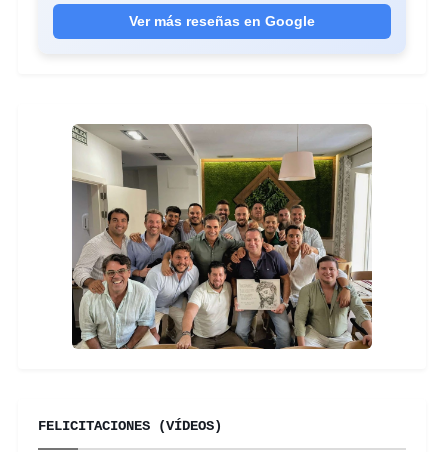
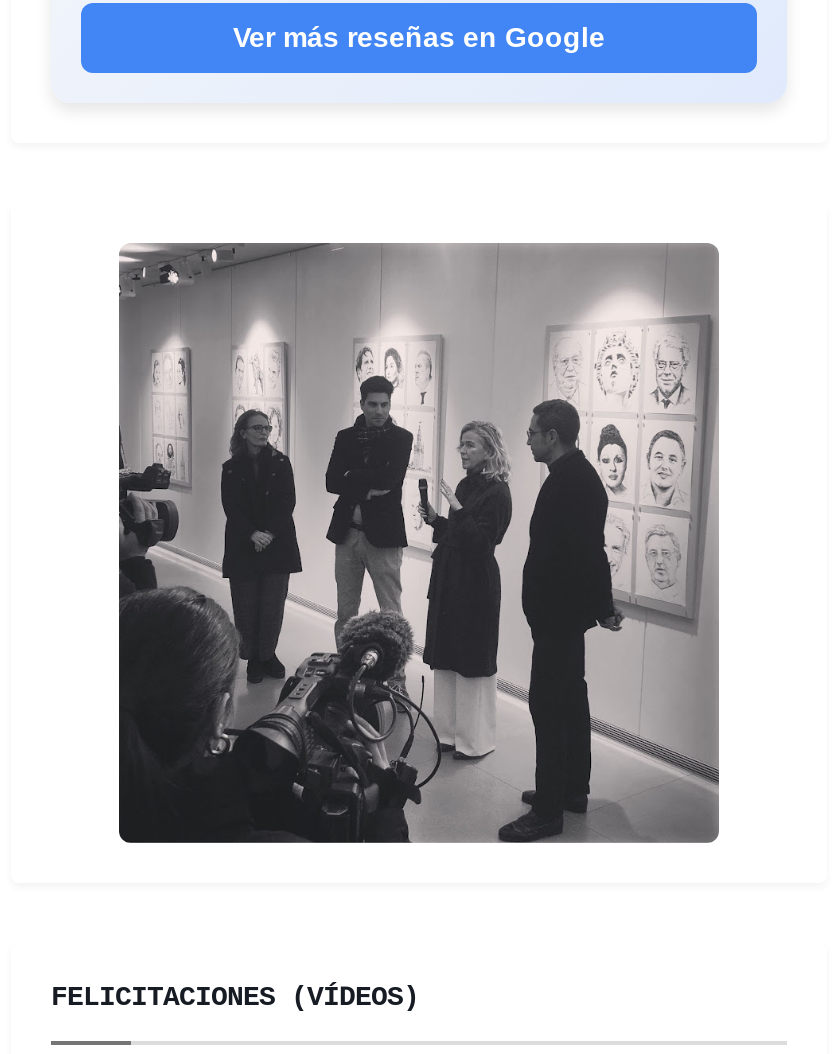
[72,124,372,350] [image] -> [119,243,719,845] [image]

